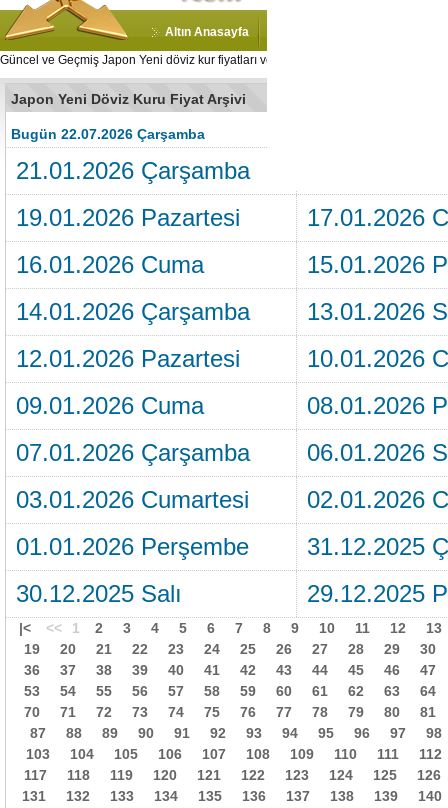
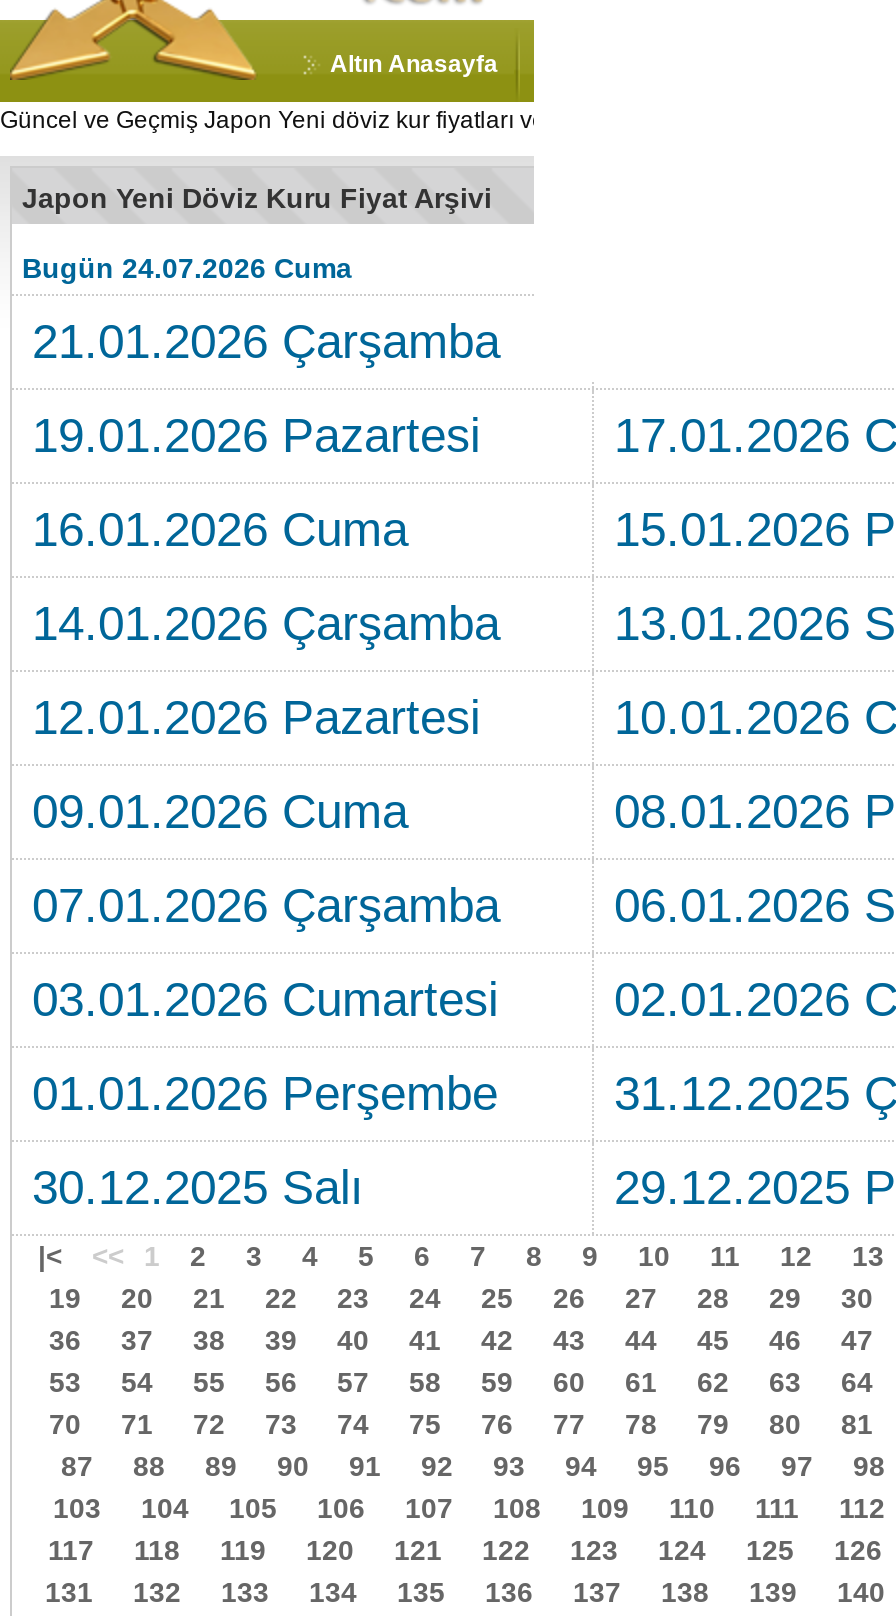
[11,126,205,142] Bugün 22.07.2026 Çarşamba -> [22,253,352,285] Bugün 24.07.2026 Cuma

